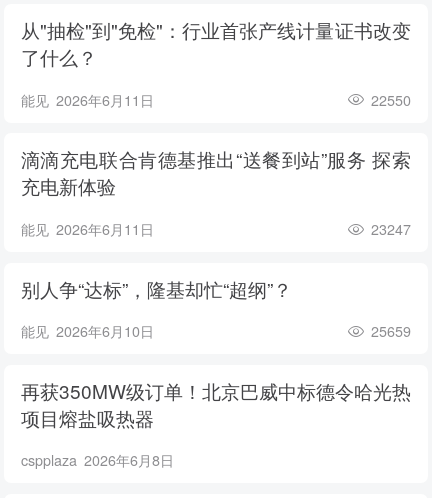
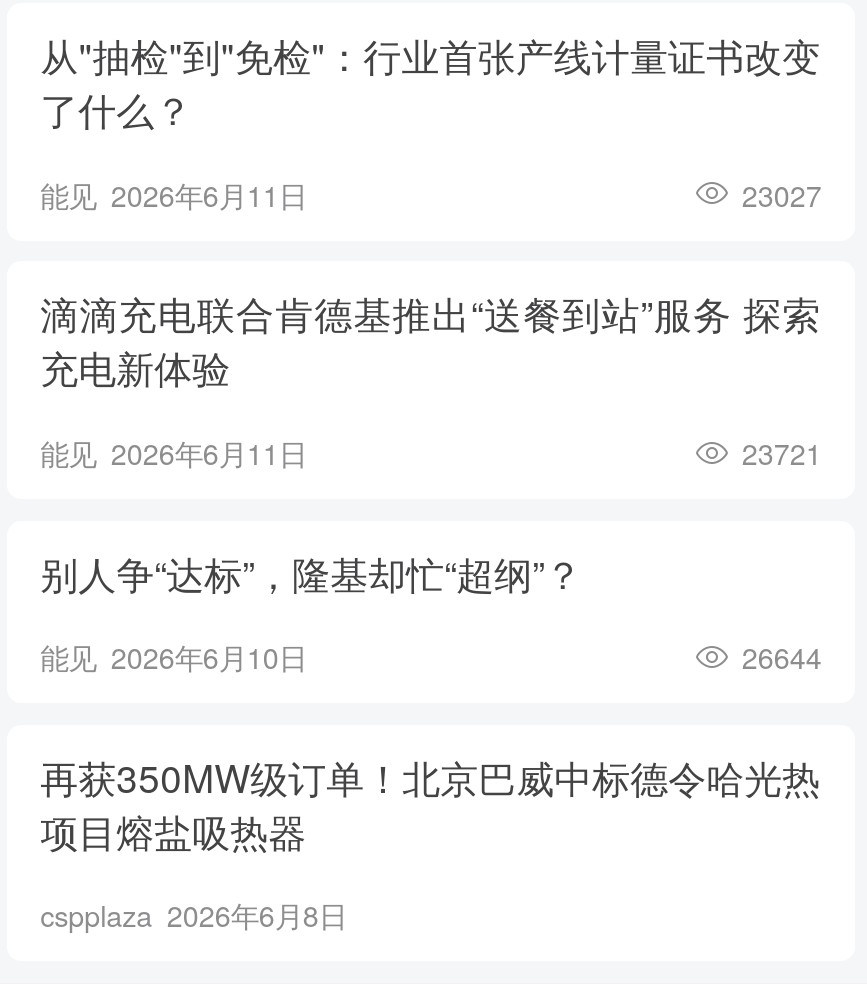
[371,90,411,110] 22550 -> [742,174,822,214] 23027
[371,219,411,239] 23247 -> [742,433,822,473] 23721
[371,321,411,341] 25659 -> [742,637,822,677] 26644

